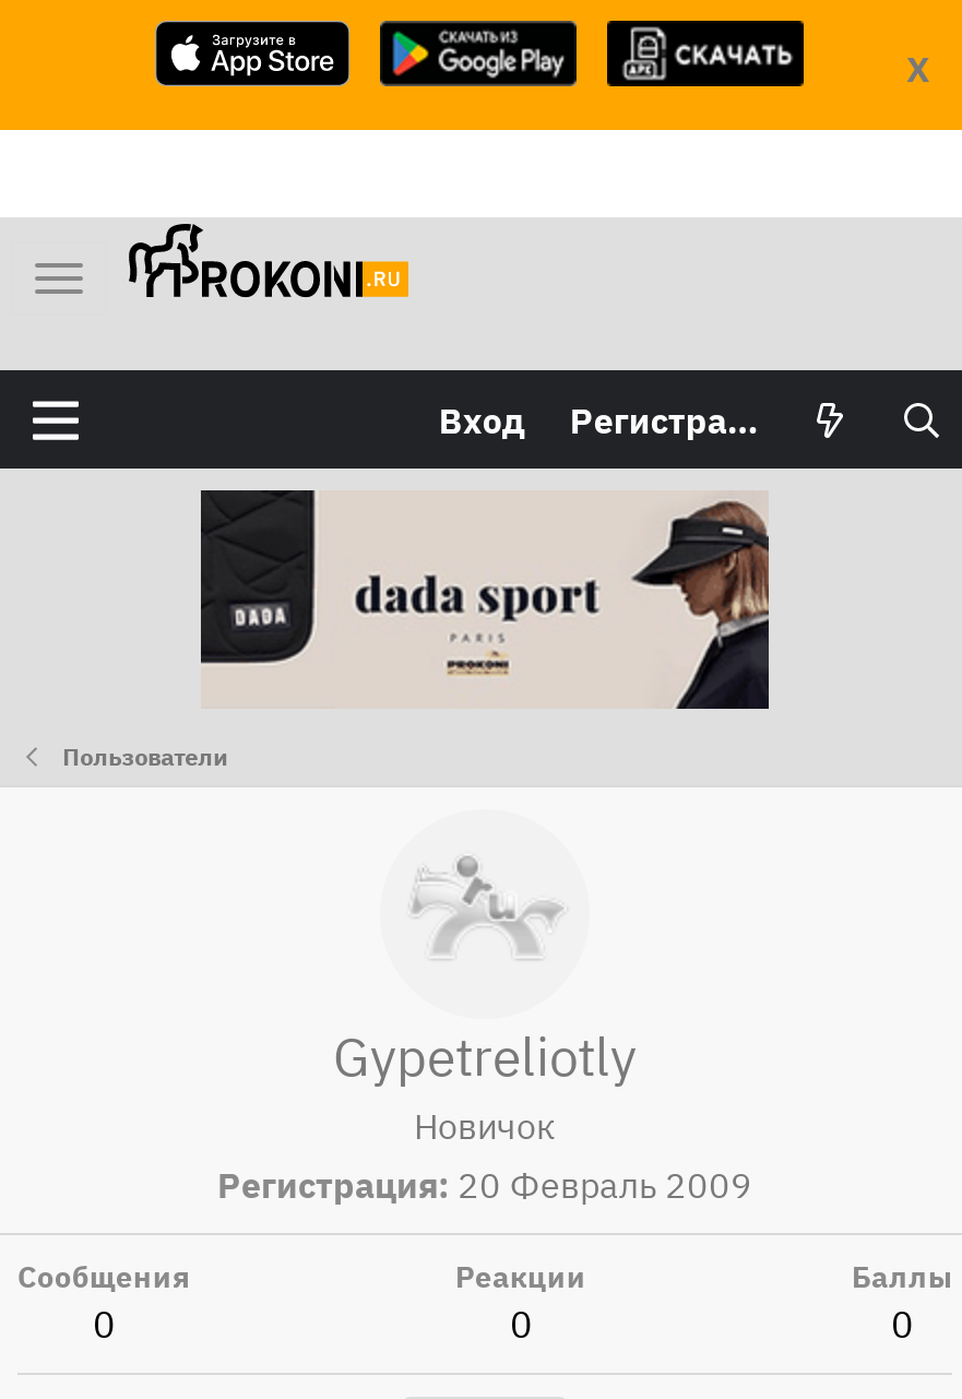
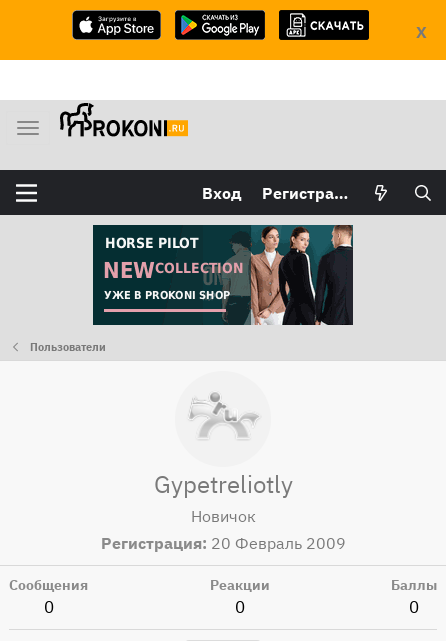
[201,490,771,711] [image] -> [92,224,354,326] [image]

